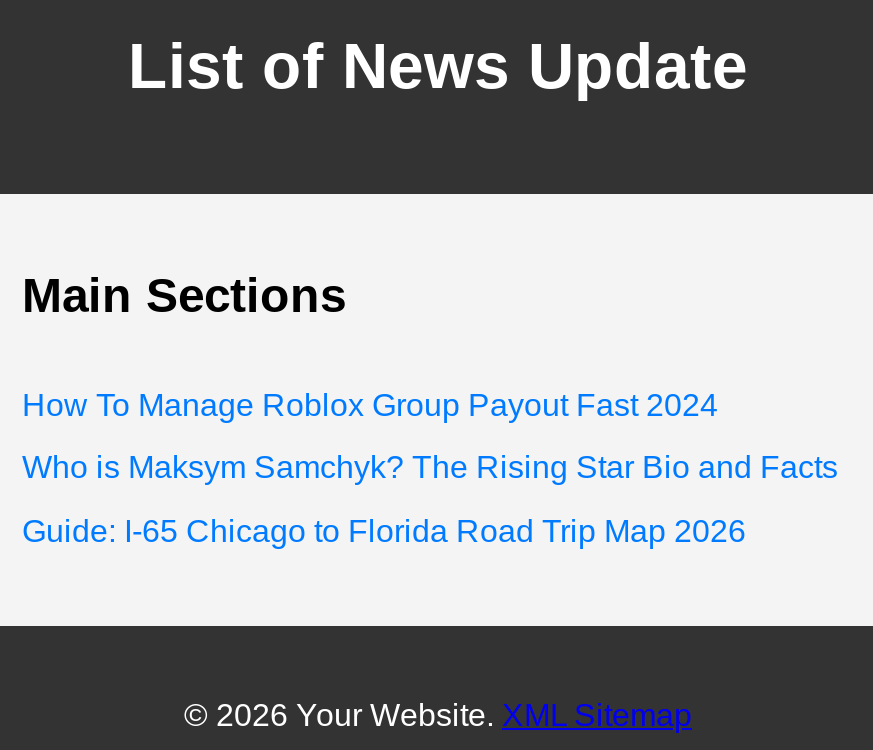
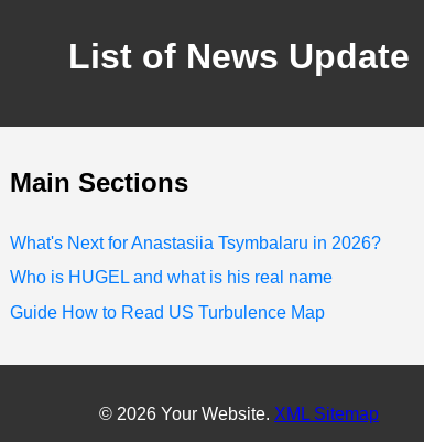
[22,388,718,422] How To Manage Roblox Group Payout Fast 2024 -> [10,234,381,252] What's Next for Anastasiia Tsymbalaru in 2026?
[22,451,838,485] Who is Maksym Samchyk? The Rising Star Bio and Facts -> [10,268,333,287] Who is HUGEL and what is his real name
[22,513,746,547] Guide: I-65 Chicago to Florida Road Trip Map 2026 -> [10,303,325,322] Guide How to Read US Turbulence Map

